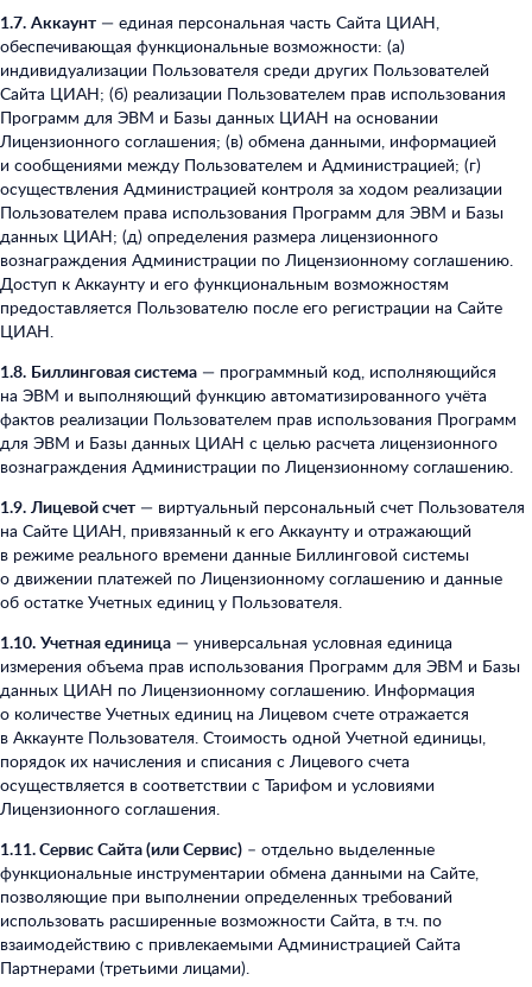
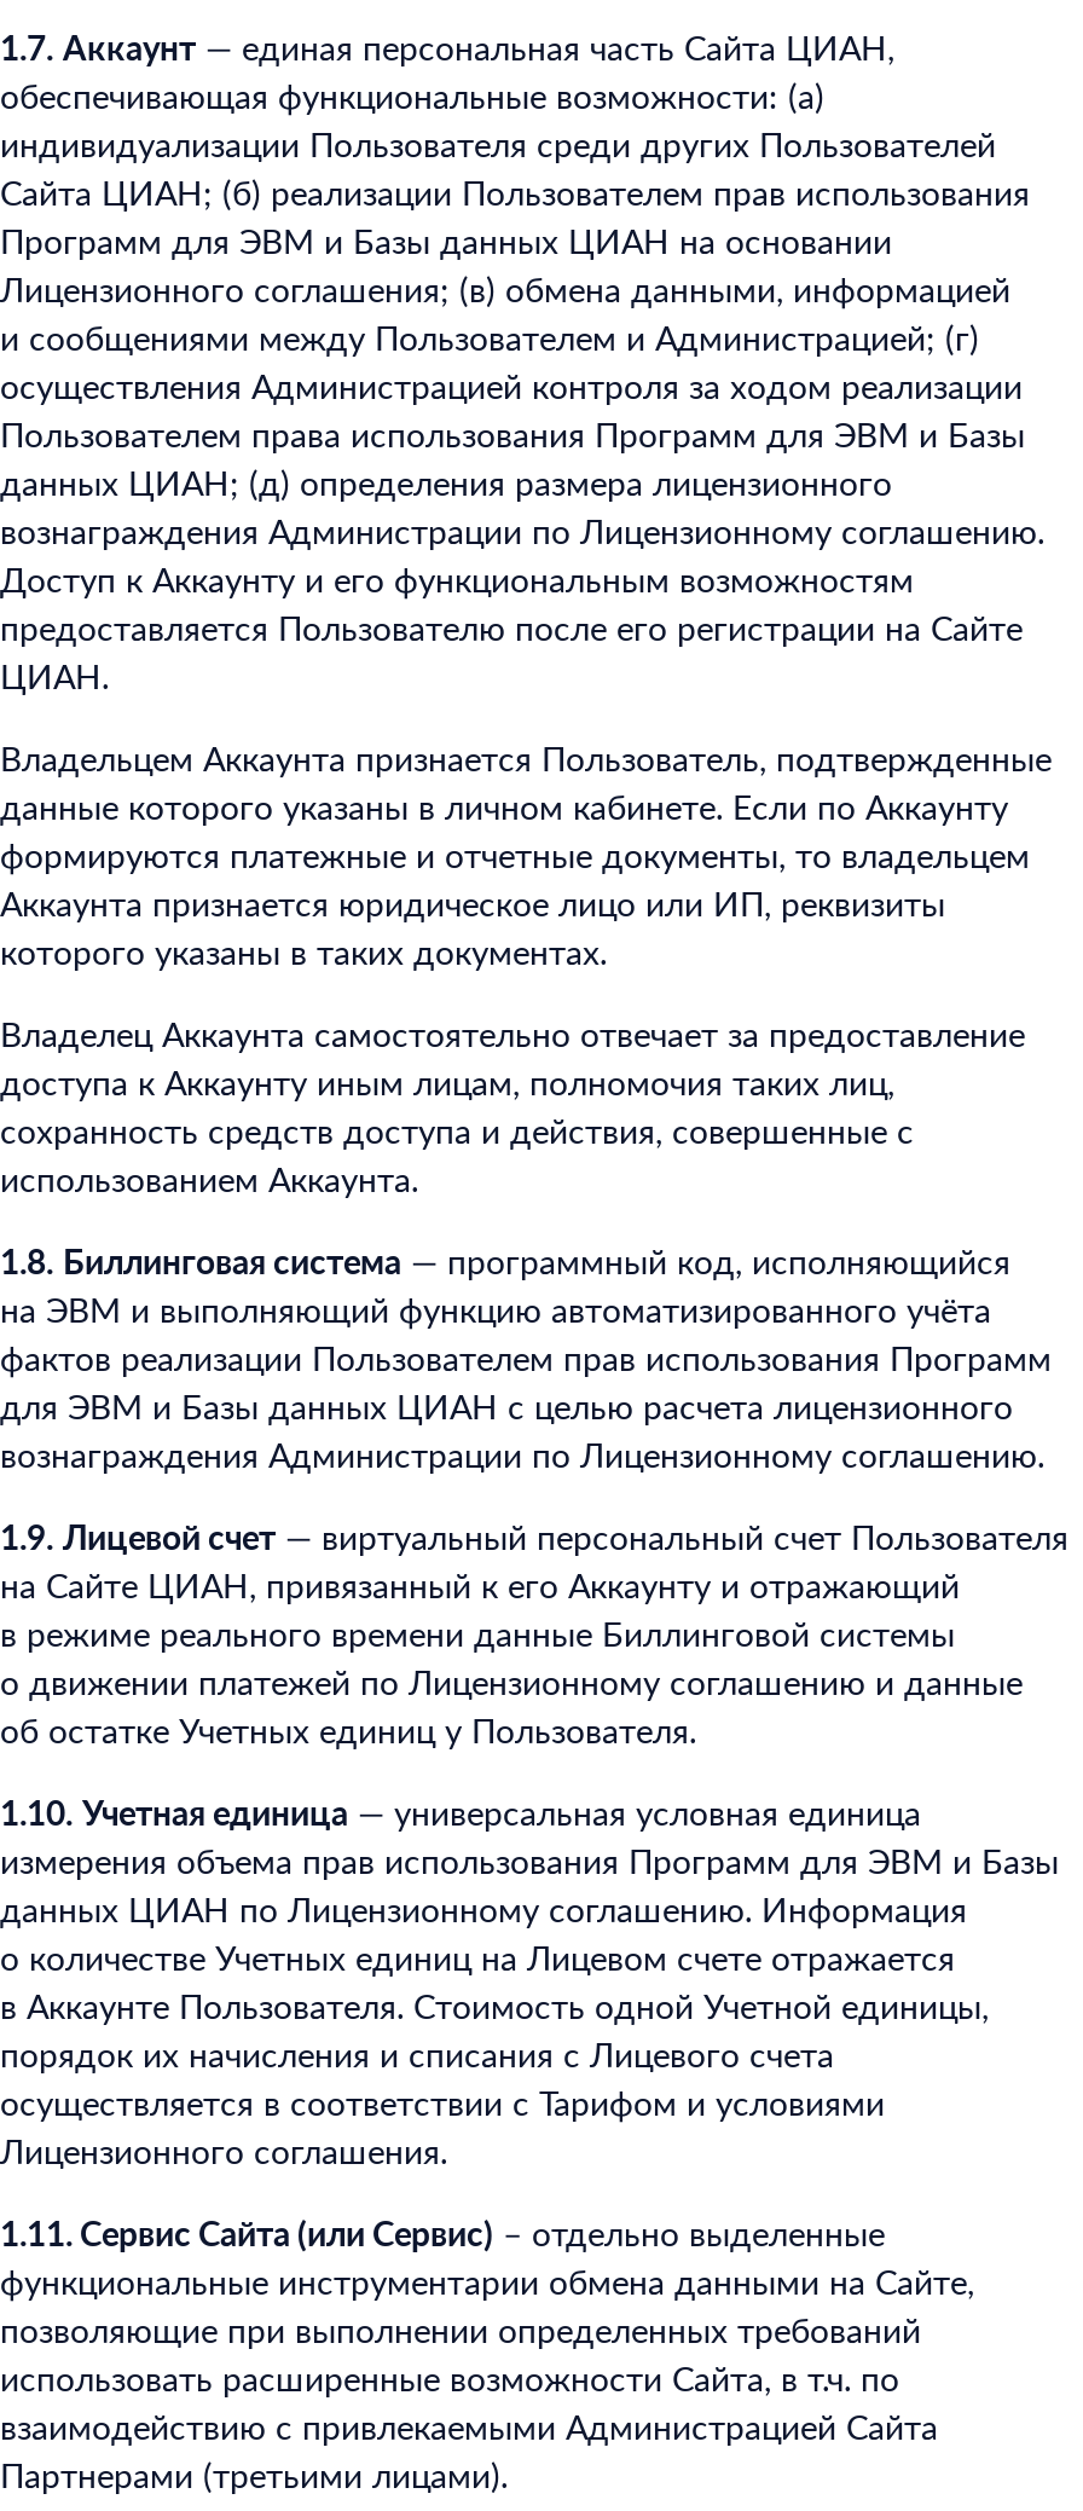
none -> [0,734,1052,1200] Владельцем Аккаунта признается Пользователь, подтвержденные | данные которого указаны в личном кабинете. Если по Аккаунту | формируются платежные и отчетные документы, то владельцем | Аккаунта признается юридическое лицо или ИП, реквизиты | которого указаны в таких документах. | Владелец Аккаунта самостоятельно отвечает за предоставление | доступа к Аккаунту иным лицам, полномочия таких лиц, | сохранность средств доступа и действия, совершенные с | использованием Аккаунта.

